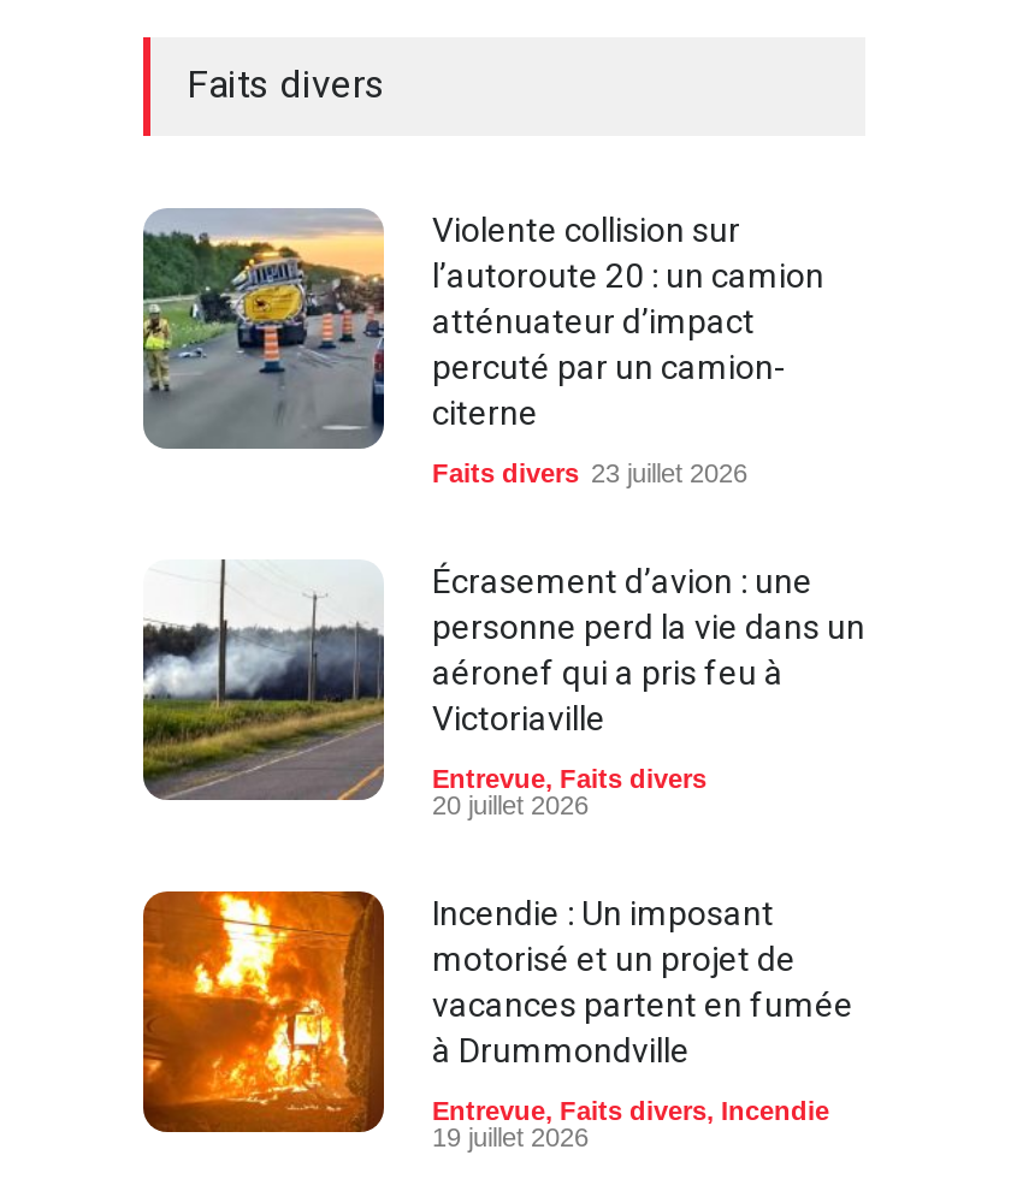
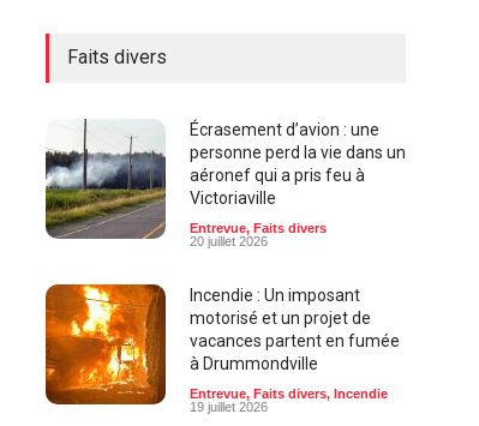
[141,208,824,487] [image] | Violente collision sur | l’autoroute 20 : un camion | atténuateur d’impact | percuté par un camion- | citerne | Faits divers 23 juillet 2026 -> none

